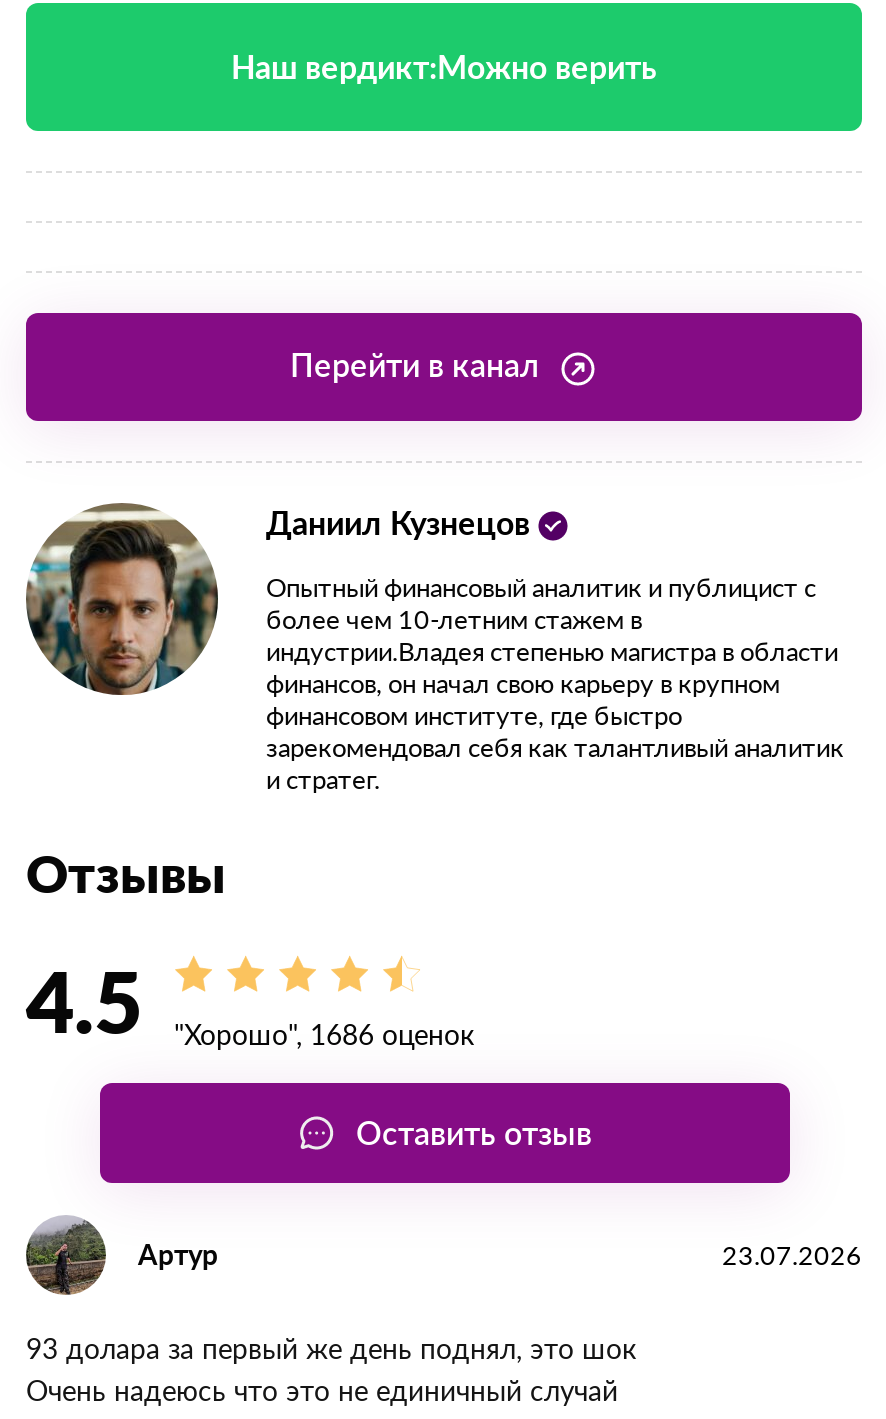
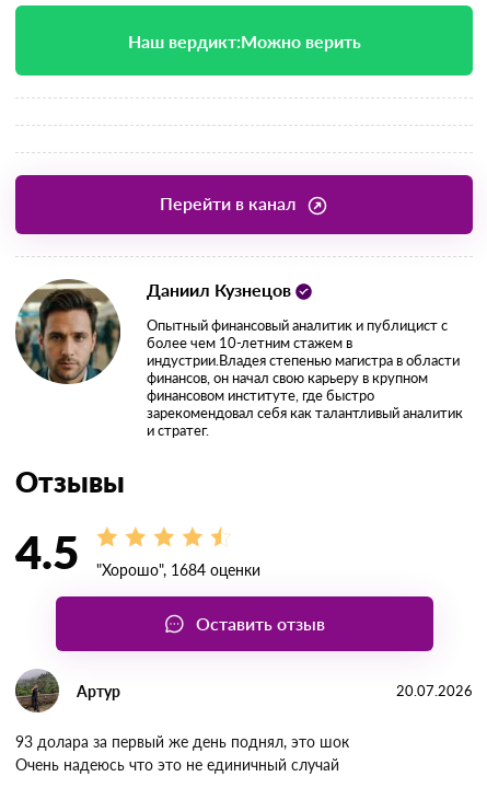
[174,1016,474,1050] "Хорошо", 1686 оценок -> [96,561,260,579] "Хорошо", 1684 оценки
[722,1238,862,1270] 23.07.2026 -> [396,682,473,700] 20.07.2026

